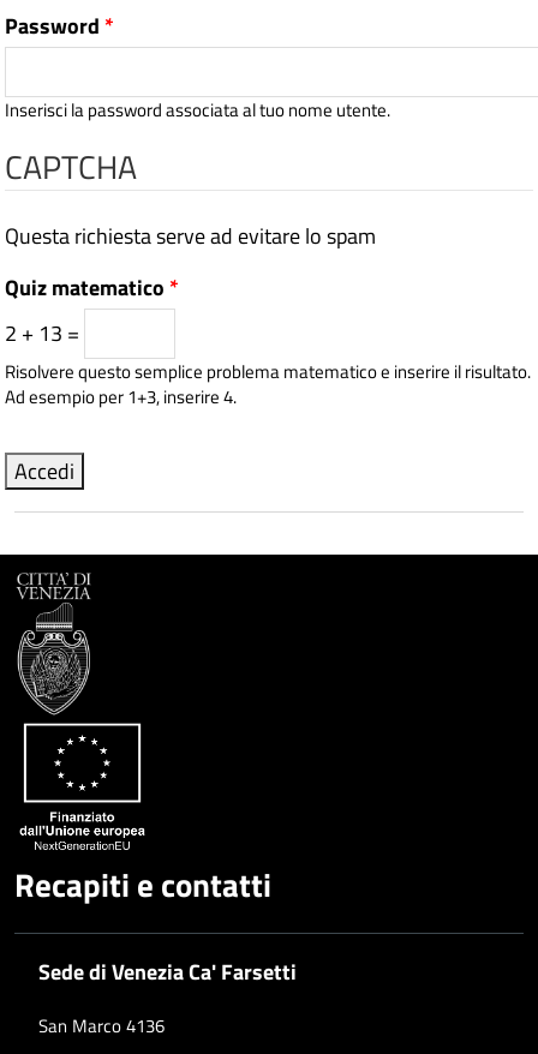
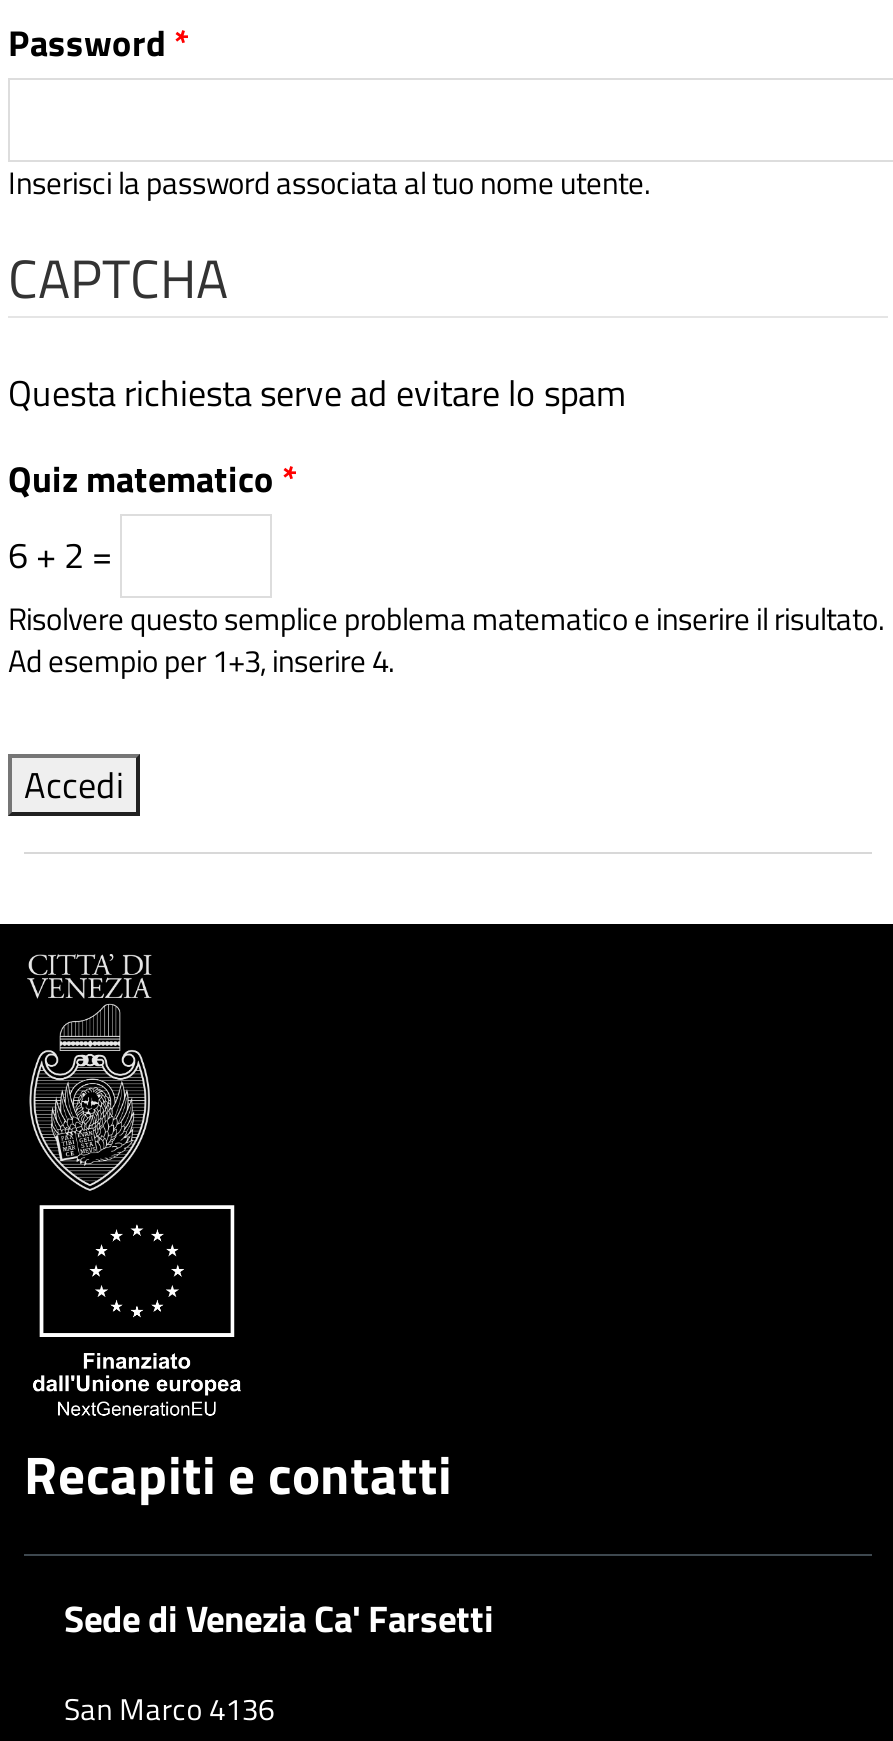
[5,317,84,349] 2 + 13 = -> [8,528,120,582] 6 + 2 =

